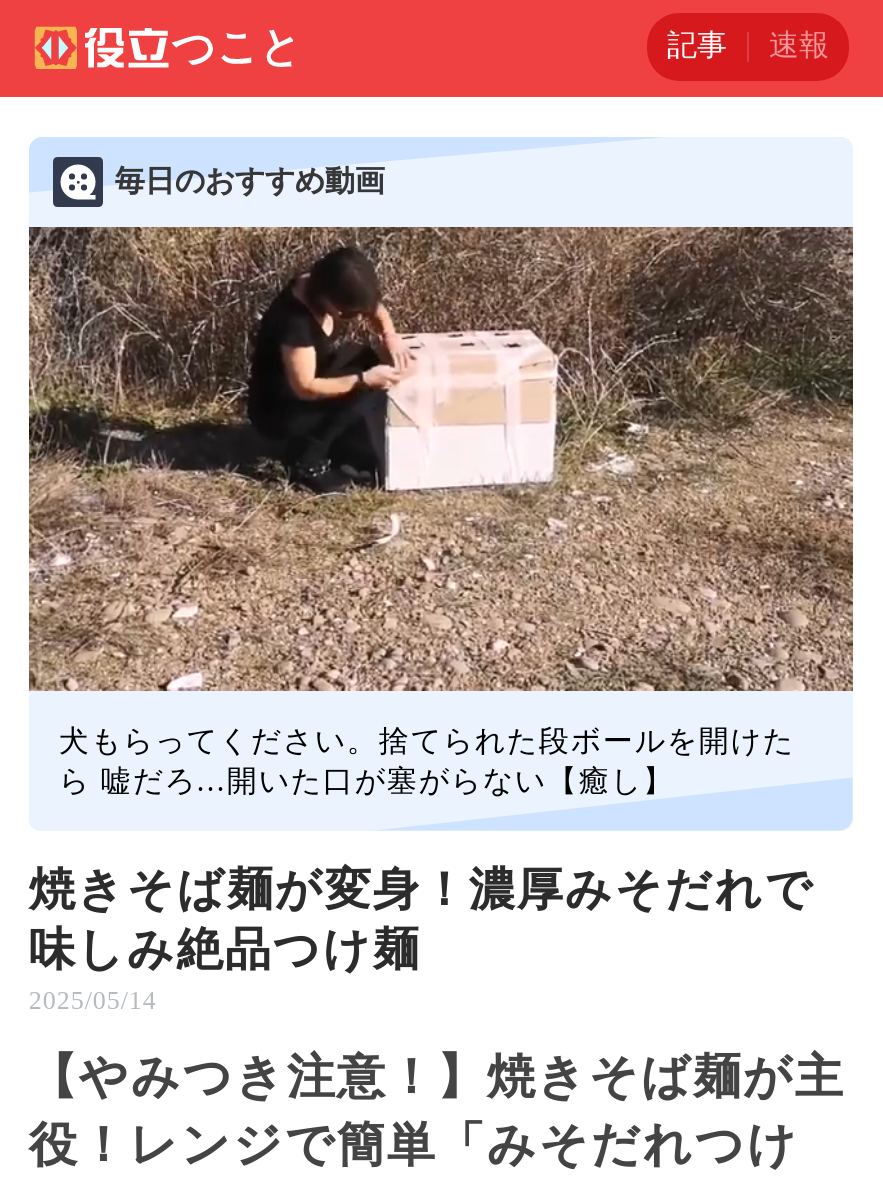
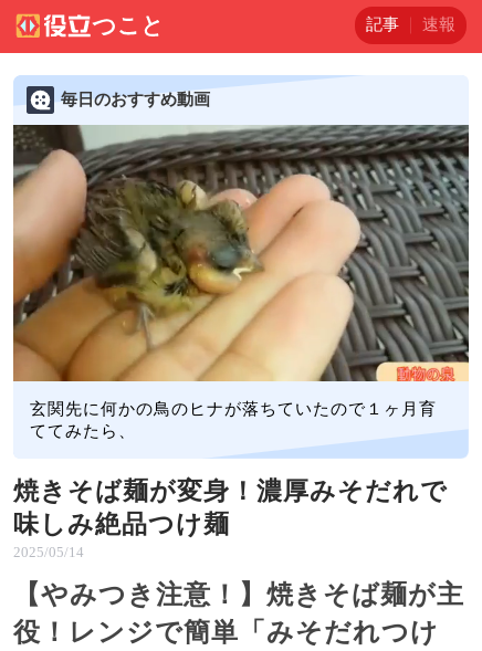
[27,225,855,797] [image] | 犬もらってください。捨てられた段ボールを開けた | ら 嘘だろ...開いた口が塞がらない【癒し】 -> [12,124,470,440] [image] | 玄関先に何かの鳥のヒナが落ちていたので１ヶ月育 | ててみたら、

